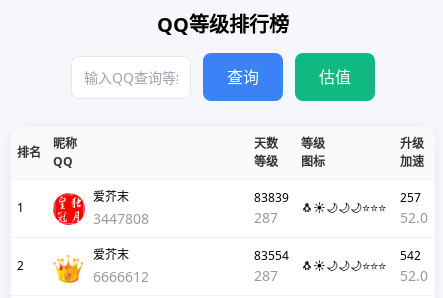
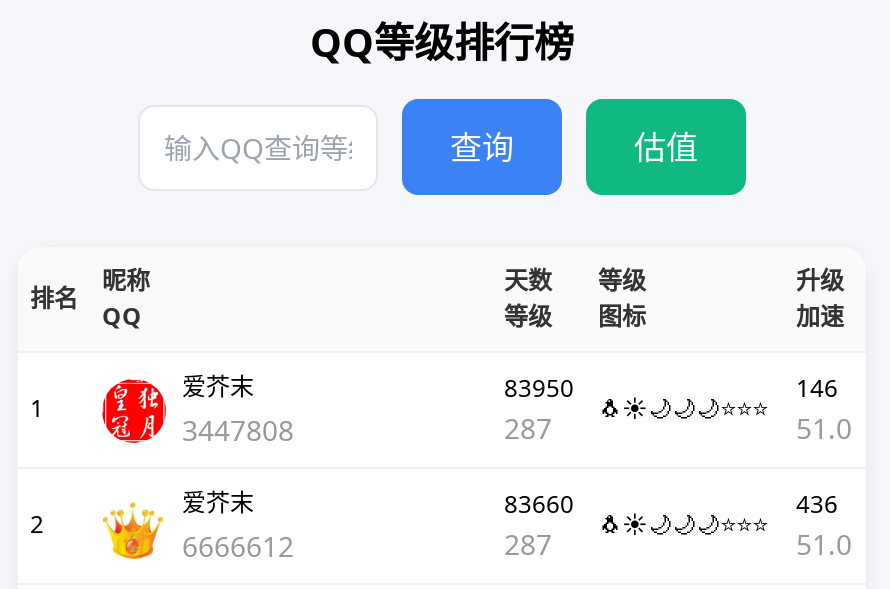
[254,189,289,206] 83839 -> [504,371,574,405] 83950
[400,189,421,206] 257 -> [796,371,838,405] 146
[400,208,428,227] 52.0 -> [796,409,852,447] 51.0
[254,247,289,264] 83554 -> [504,487,574,521] 83660
[400,247,421,264] 542 -> [796,487,838,521] 436
[400,266,428,285] 52.0 -> [796,525,852,563] 51.0

